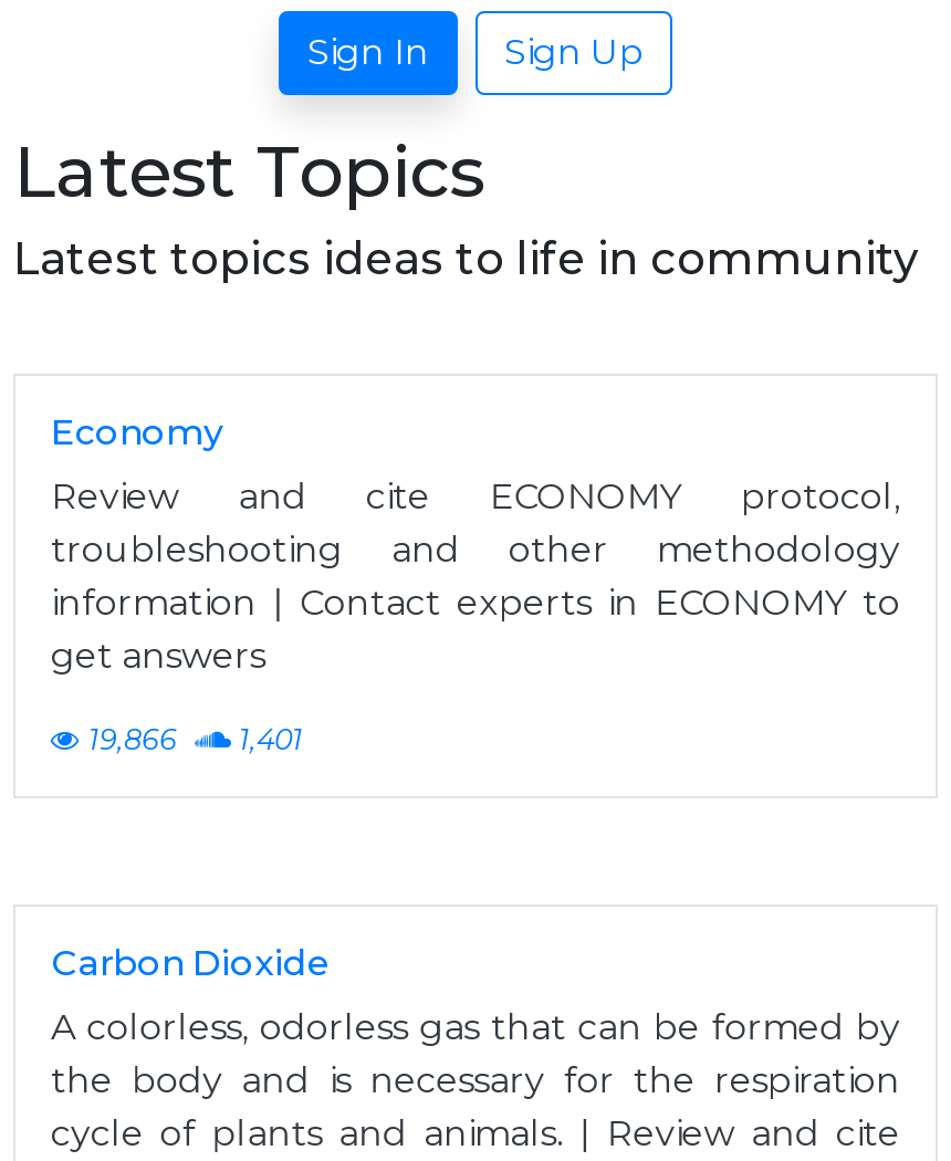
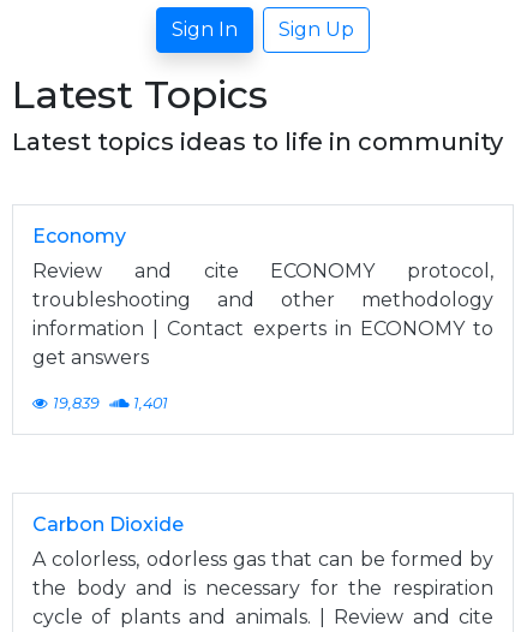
[88,722,303,756] 19,866 1,401 -> [53,394,168,412] 19,839 1,401

